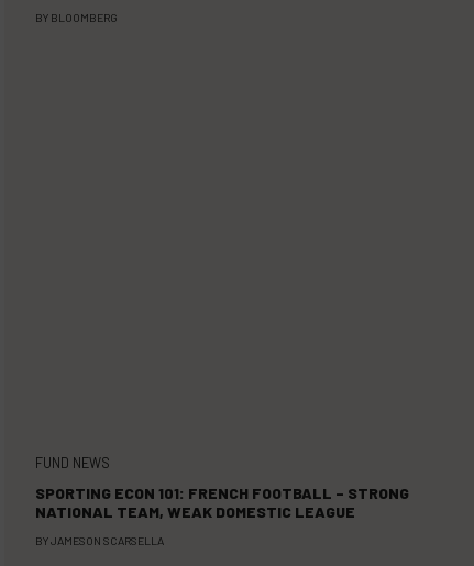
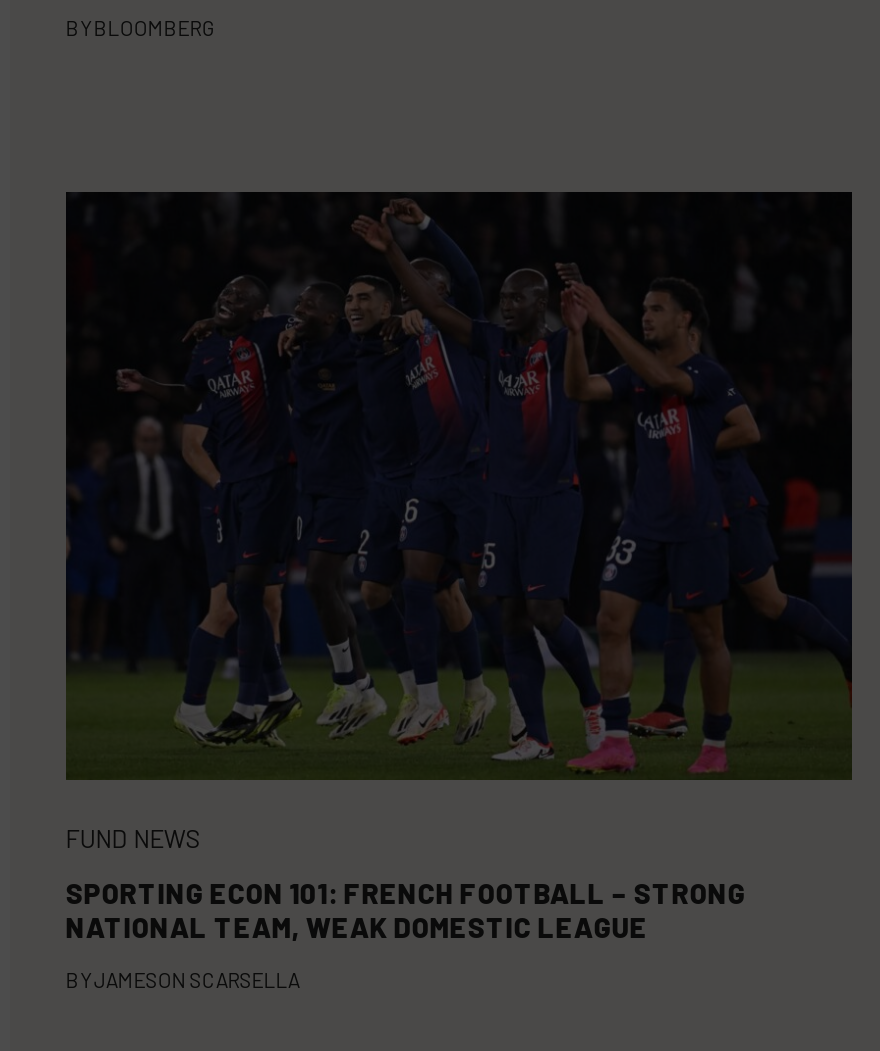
none -> [64,190,854,782] [image]

